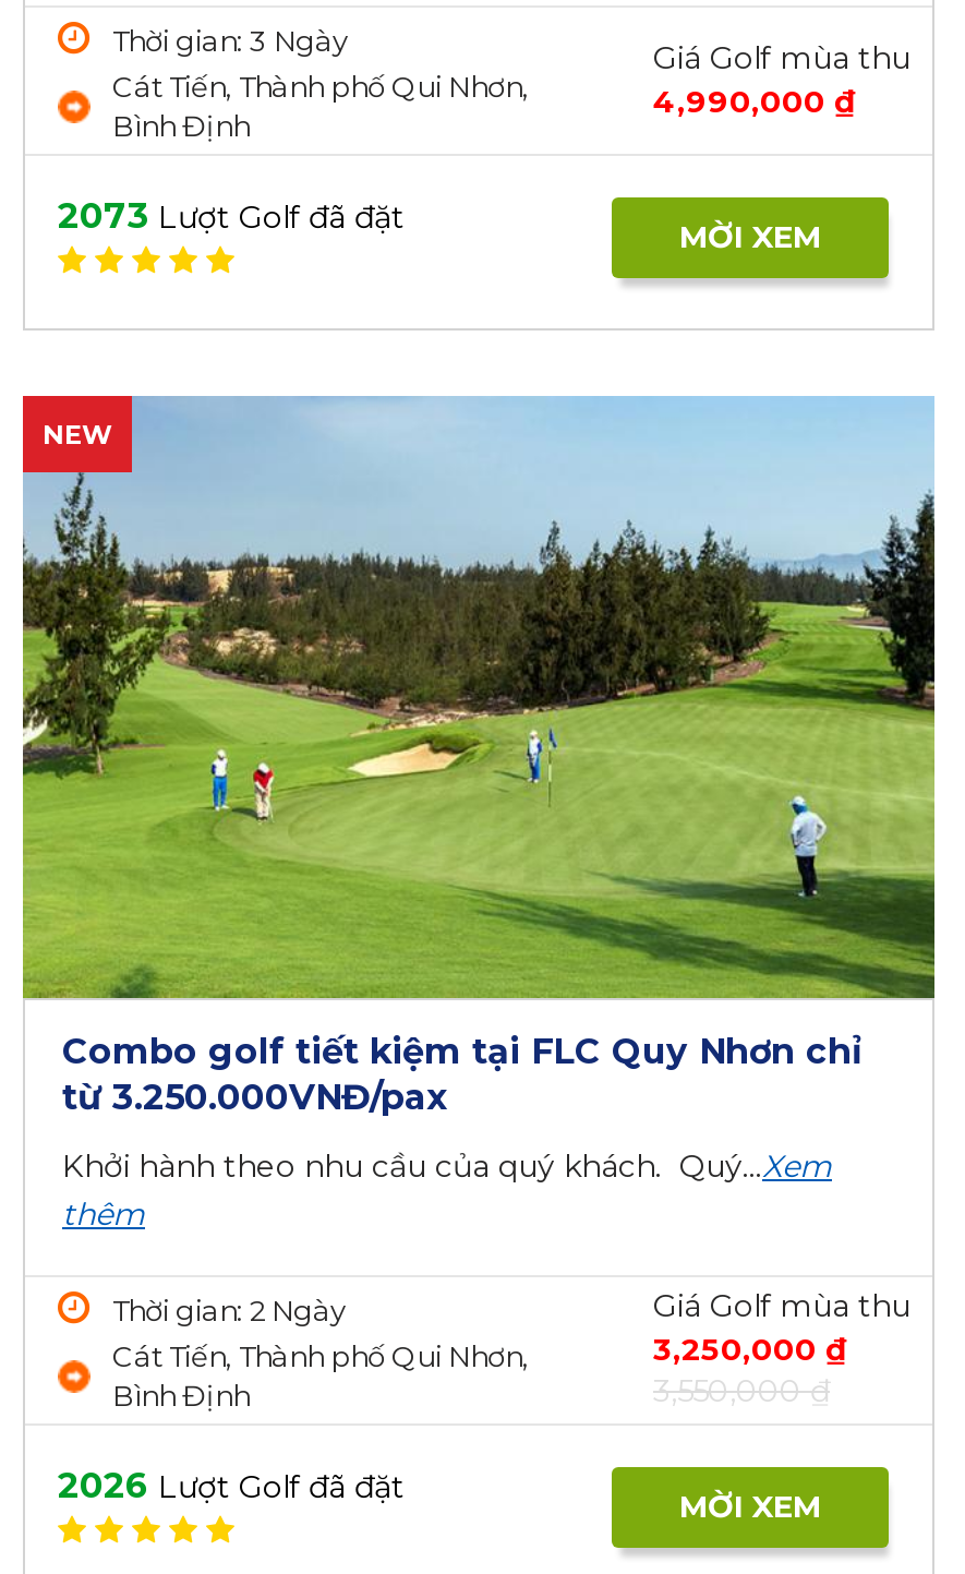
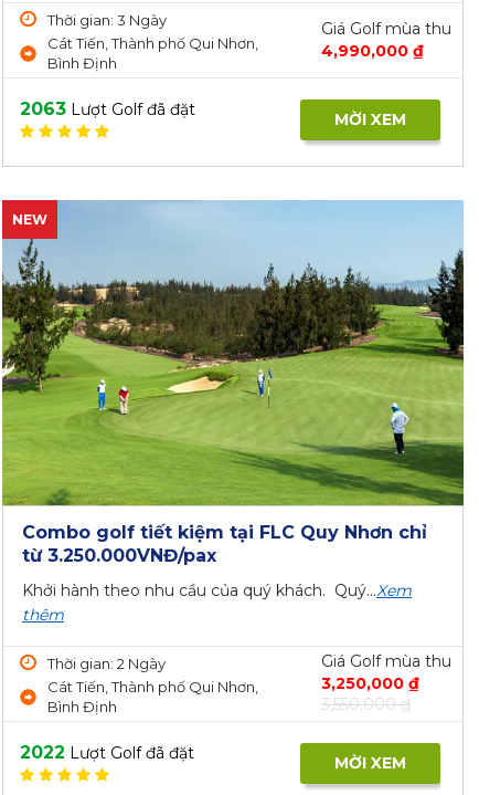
[58,195,405,236] 2073 Lượt Golf đã đặt -> [20,98,195,119] 2063 Lượt Golf đã đặt
[58,1464,405,1506] 2026 Lượt Golf đã đặt -> [20,742,194,763] 2022 Lượt Golf đã đặt

